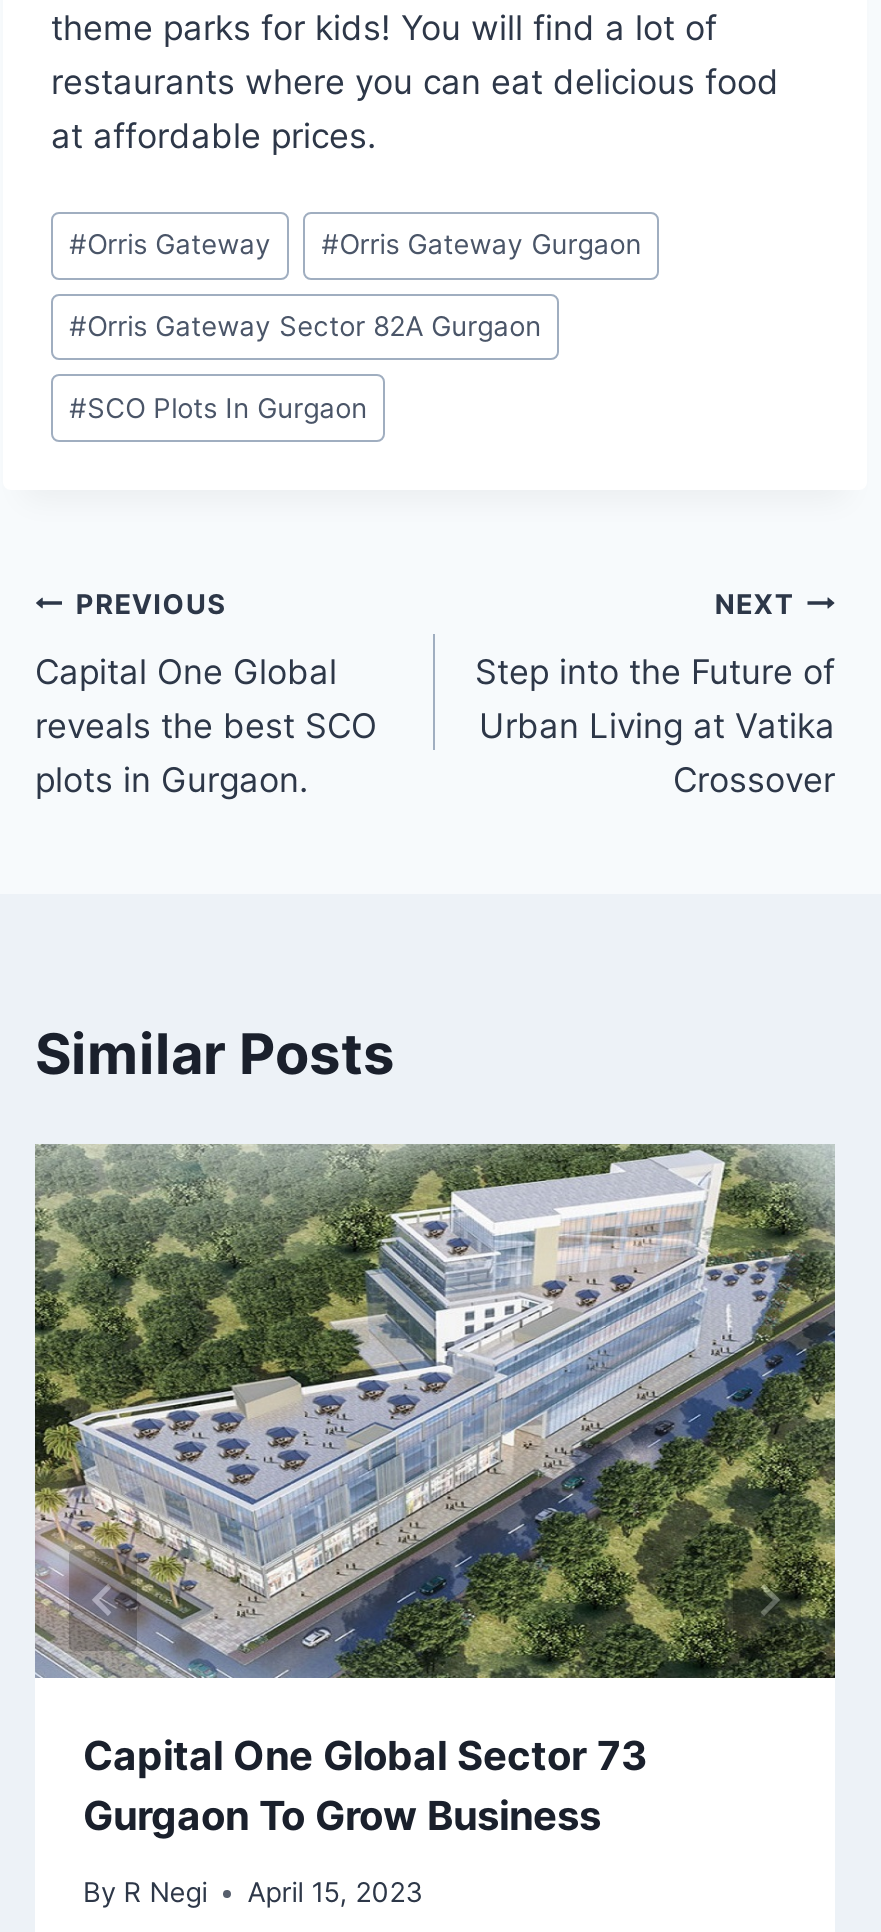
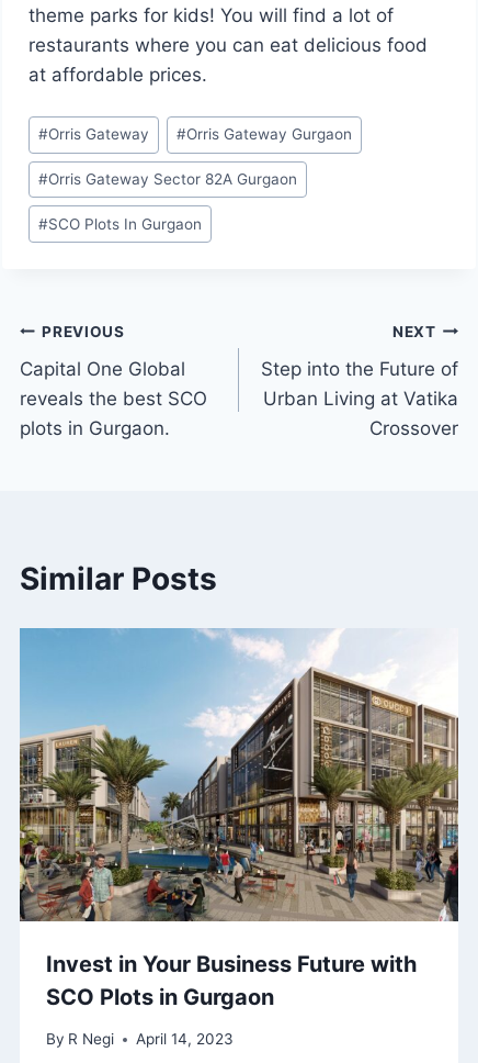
[33,1142,837,1840] [image] | Capital One Global Sector 73 | Gurgaon To Grow Business -> [19,627,459,1010] [image] | Invest in Your Business Future with | SCO Plots in Gurgaon
[83,1877,423,1909] By R Negi April 15, 2023 -> [46,1030,234,1048] By R Negi April 14, 2023

